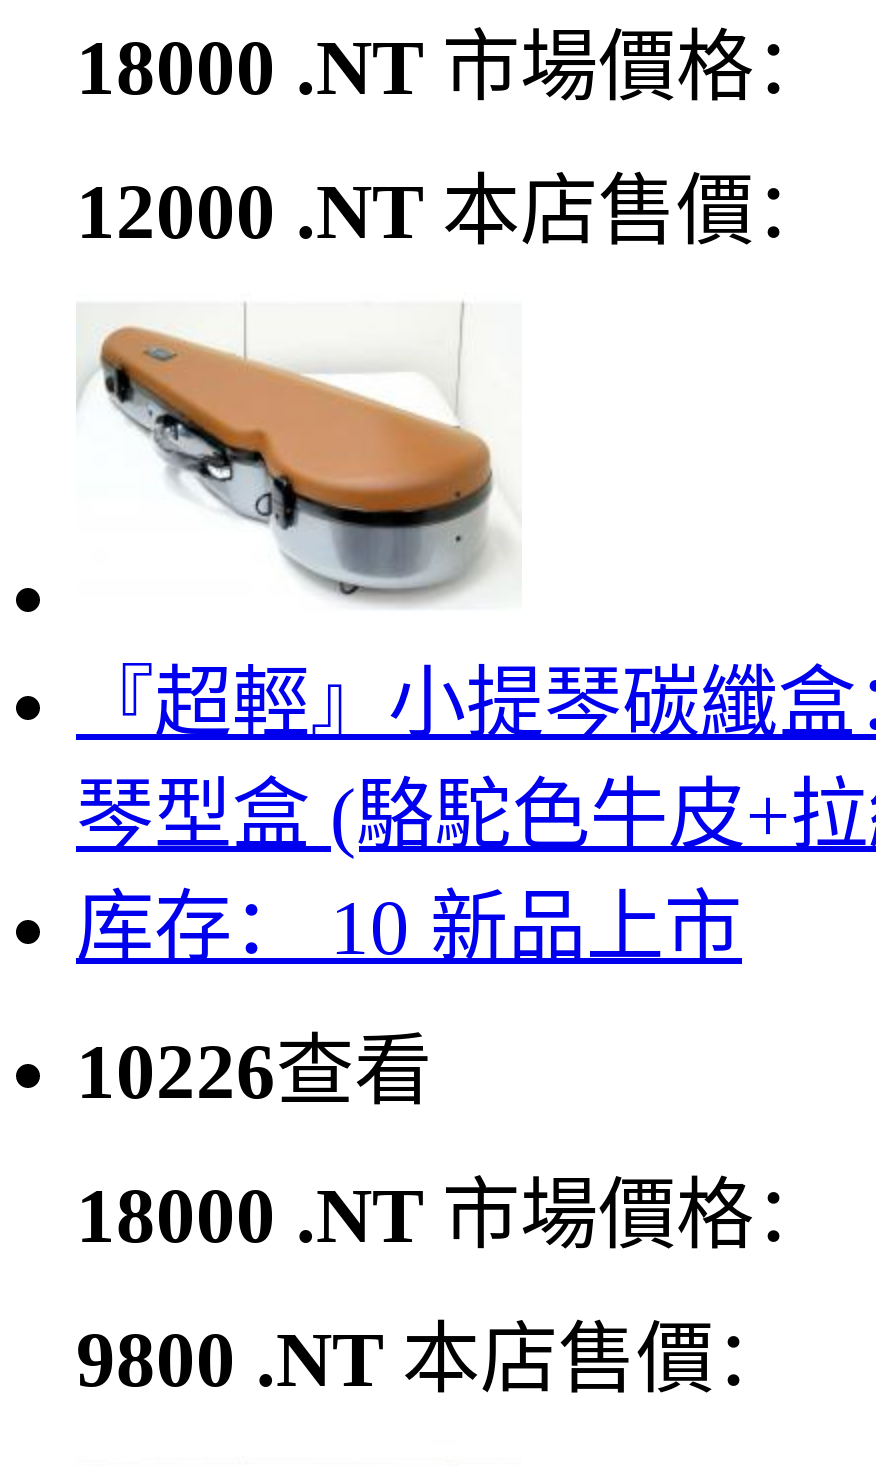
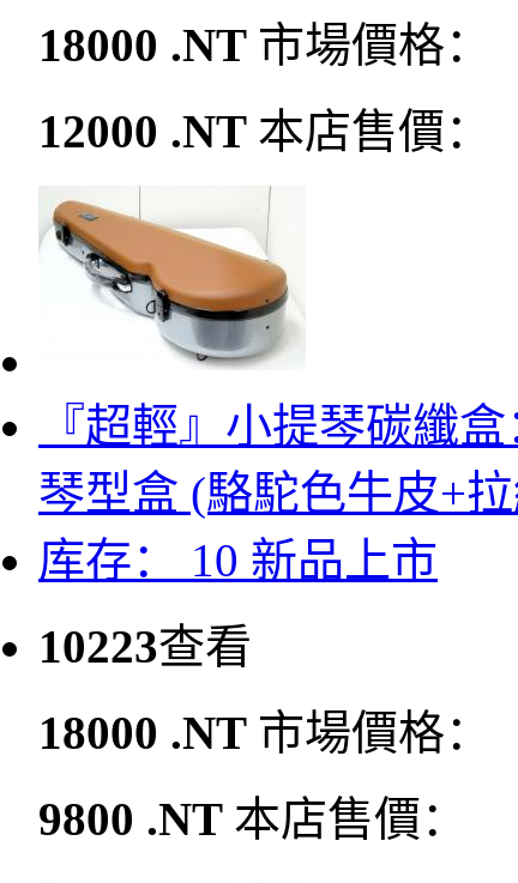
[76,1028,432,1114] 10226查看 -> [38,621,252,672] 10223查看

